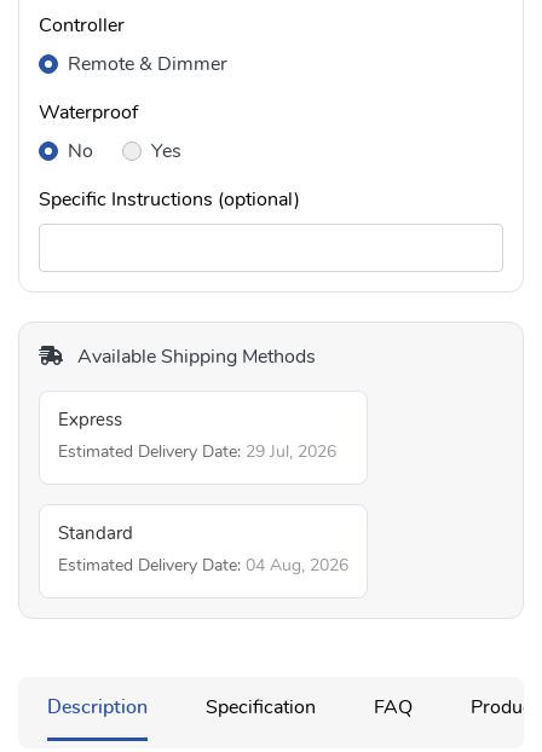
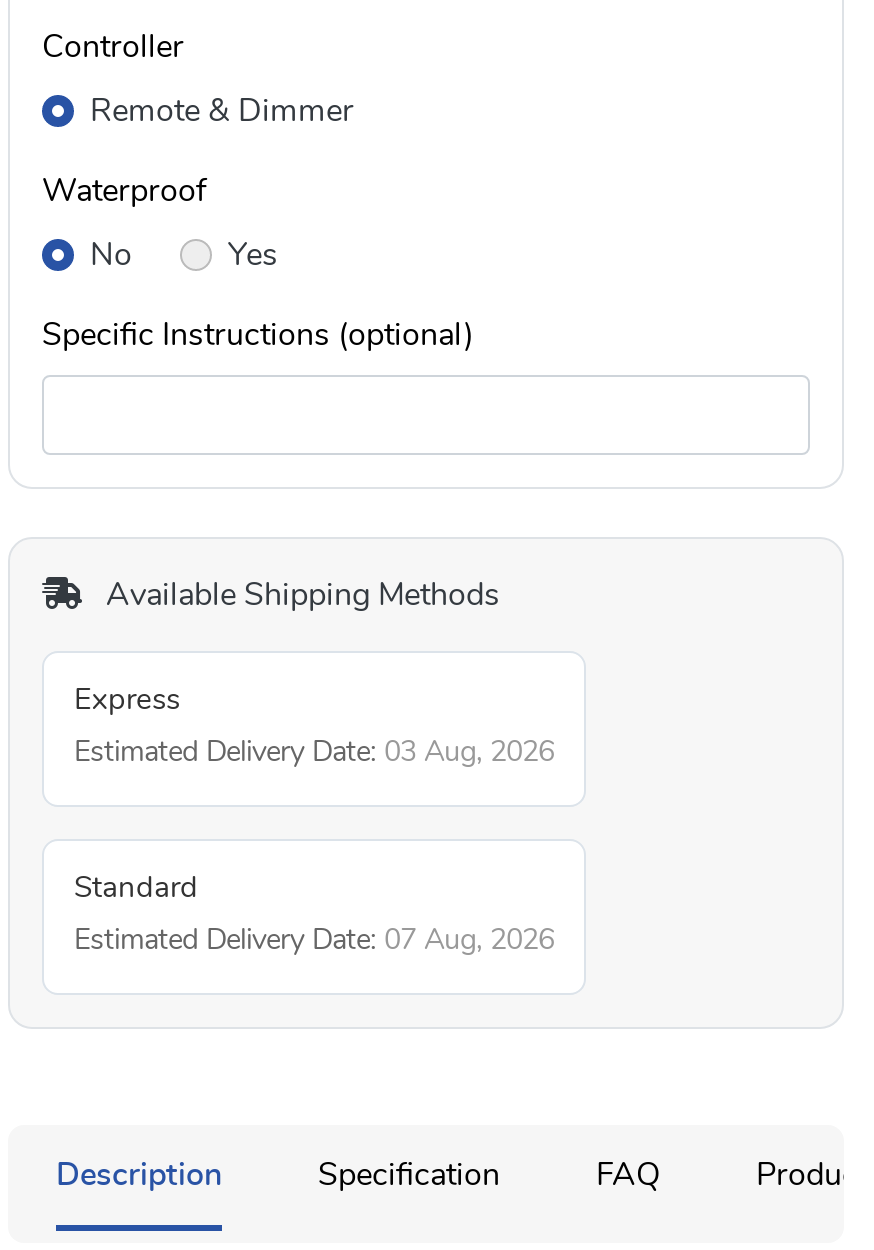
[58,443,336,461] Estimated Delivery Date: 29 Jul, 2026 -> [74,737,554,767] Estimated Delivery Date: 03 Aug, 2026
[58,556,348,574] Estimated Delivery Date: 04 Aug, 2026 -> [74,925,554,955] Estimated Delivery Date: 07 Aug, 2026

